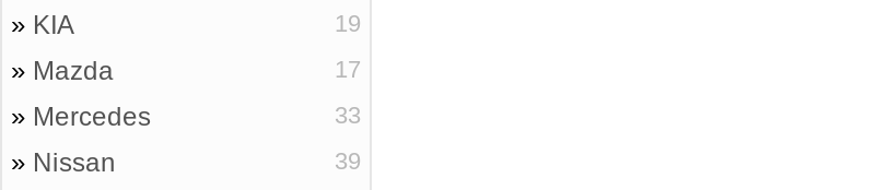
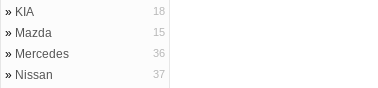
[335,10,361,36] 19 -> [153,5,165,17] 18
[335,56,361,82] 17 -> [153,26,165,38] 15
[335,102,361,128] 33 -> [153,47,165,59] 36
[335,147,361,174] 39 -> [153,68,165,80] 37

